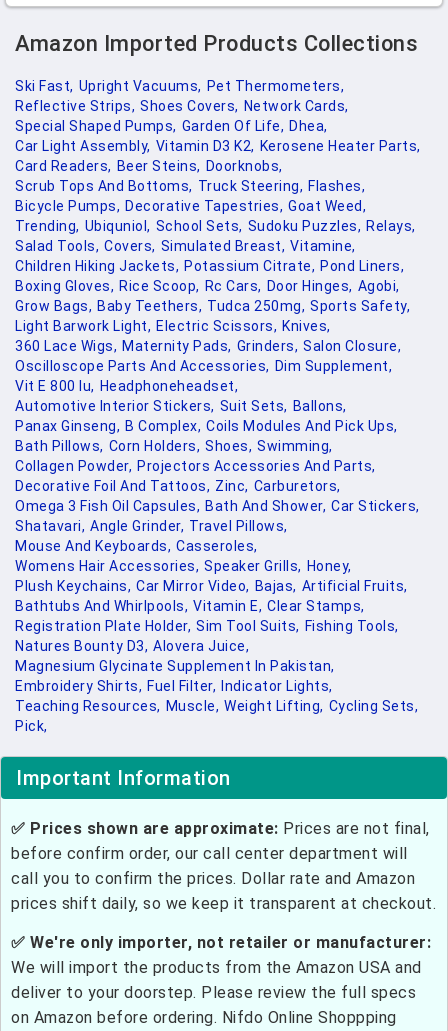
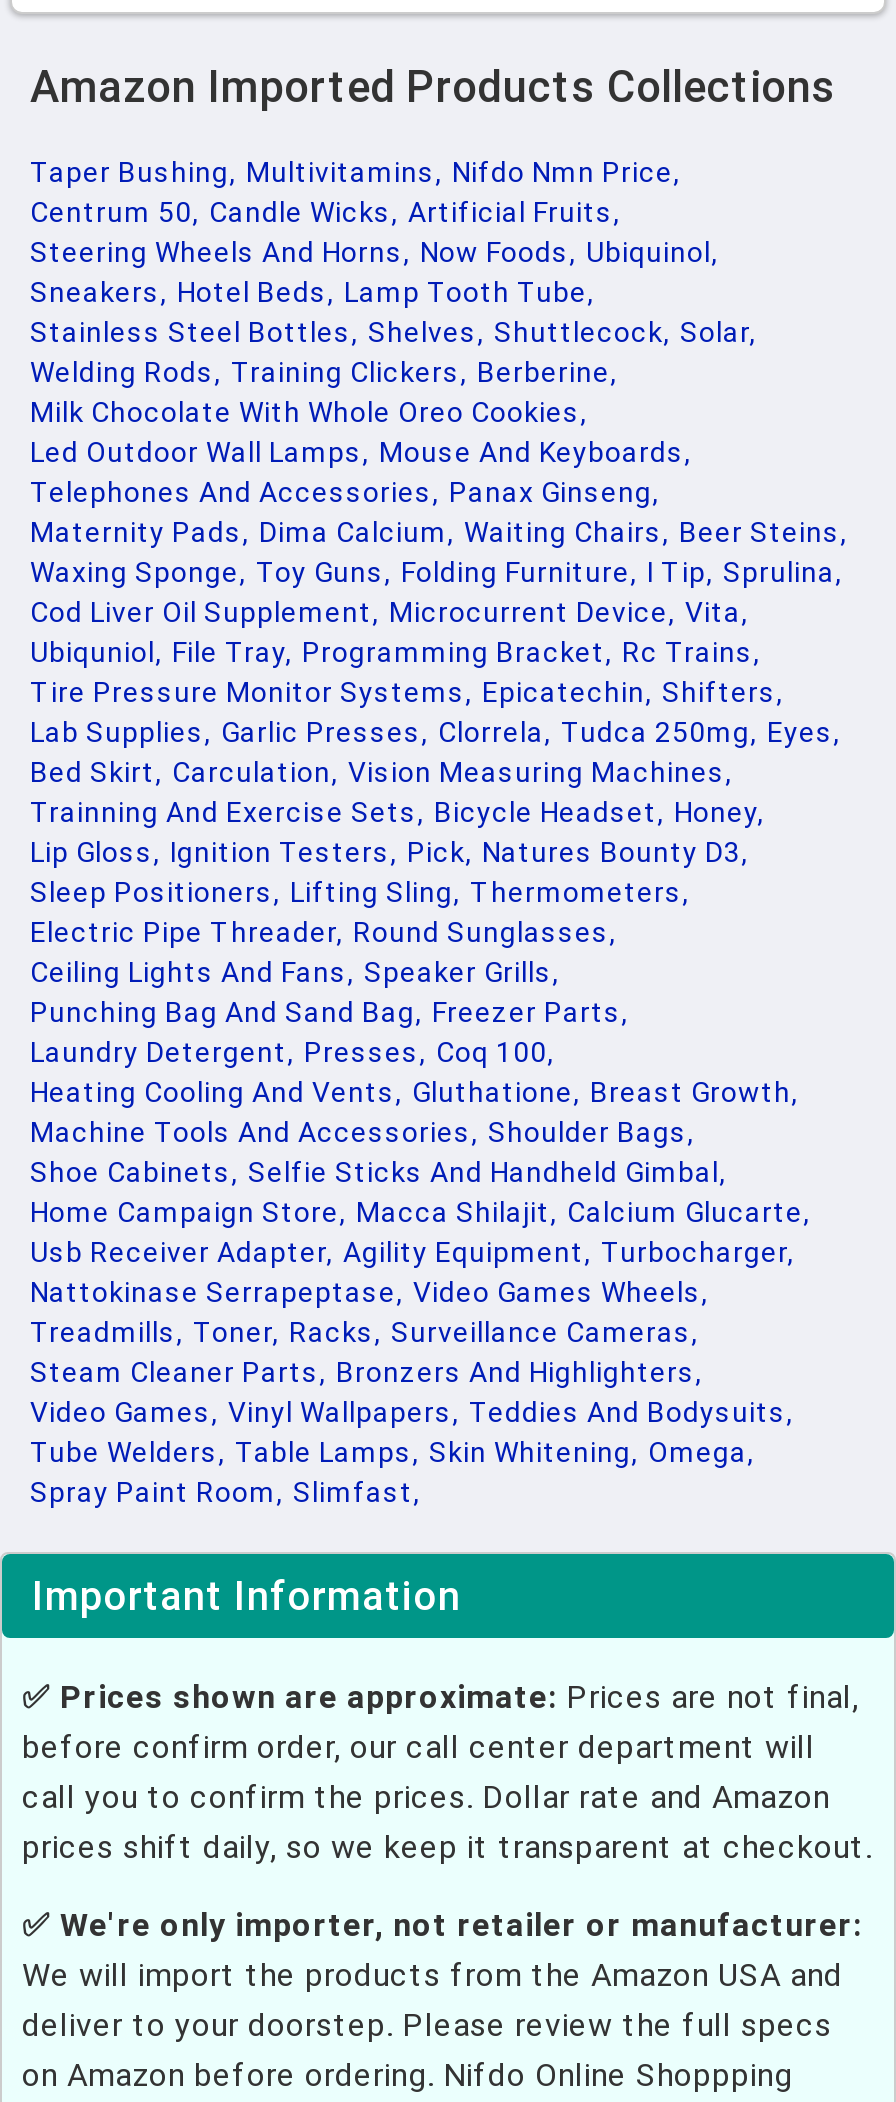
[15,78,420,734] Ski Fast, Upright Vacuums, Pet Thermometers, | Reflective Strips, Shoes Covers, Network Cards, | Special Shaped Pumps, Garden Of Life, Dhea, | Car Light Assembly, Vitamin D3 K2, Kerosene Heater Parts, | Card Readers, Beer Steins, Doorknobs, | Scrub Tops And Bottoms, Truck Steering, Flashes, | Bicycle Pumps, Decorative Tapestries, Goat Weed, | Trending, Ubiquniol, School Sets, Sudoku Puzzles, Relays, | Salad Tools, Covers, Simulated Breast, Vitamine, | Children Hiking Jackets, Potassium Citrate, Pond Liners, | Boxing Gloves, Rice Scoop, Rc Cars, Door Hinges, Agobi, | Grow Bags, Baby Teethers, Tudca 250mg, Sports Safety, | Light Barwork Light, Electric Scissors, Knives, | 360 Lace Wigs, Maternity Pads, Grinders, Salon Closure, | Oscilloscope Parts And Accessories, Dim Supplement, | Vit E 800 Iu, Headphoneheadset, | Automotive Interior Stickers, Suit Sets, Ballons, | Panax Ginseng, B Complex, Coils Modules And Pick Ups, | Bath Pillows, Corn Holders, Shoes, Swimming, | Collagen Powder, Projectors Accessories And Parts, | Decorative Foil And Tattoos, Zinc, Carburetors, | Omega 3 Fish Oil Capsules, Bath And Shower, Car Stickers, | Shatavari, Angle Grinder, Travel Pillows, | Mouse And Keyboards, Casseroles, | Womens Hair Accessories, Speaker Grills, Honey, | Plush Keychains, Car Mirror Video, Bajas, Artificial Fruits, | Bathtubs And Whirlpools, Vitamin E, Clear Stamps, | Registration Plate Holder, Sim Tool Suits, Fishing Tools, | Natures Bounty D3, Alovera Juice, | Magnesium Glycinate Supplement In Pakistan, | Embroidery Shirts, Fuel Filter, Indicator Lights, | Teaching Resources, Muscle, Weight Lifting, Cycling Sets, | Pick, -> [30,156,847,1508] Taper Bushing, Multivitamins, Nifdo Nmn Price, | Centrum 50, Candle Wicks, Artificial Fruits, | Steering Wheels And Horns, Now Foods, Ubiquinol, | Sneakers, Hotel Beds, Lamp Tooth Tube, | Stainless Steel Bottles, Shelves, Shuttlecock, Solar, | Welding Rods, Training Clickers, Berberine, | Milk Chocolate With Whole Oreo Cookies, | Led Outdoor Wall Lamps, Mouse And Keyboards, | Telephones And Accessories, Panax Ginseng, | Maternity Pads, Dima Calcium, Waiting Chairs, Beer Steins, | Waxing Sponge, Toy Guns, Folding Furniture, I Tip, Sprulina, | Cod Liver Oil Supplement, Microcurrent Device, Vita, | Ubiquniol, File Tray, Programming Bracket, Rc Trains, | Tire Pressure Monitor Systems, Epicatechin, Shifters, | Lab Supplies, Garlic Presses, Clorrela, Tudca 250mg, Eyes, | Bed Skirt, Carculation, Vision Measuring Machines, | Trainning And Exercise Sets, Bicycle Headset, Honey, | Lip Gloss, Ignition Testers, Pick, Natures Bounty D3, | Sleep Positioners, Lifting Sling, Thermometers, | Electric Pipe Threader, Round Sunglasses, | Ceiling Lights And Fans, Speaker Grills, | Punching Bag And Sand Bag, Freezer Parts, | Laundry Detergent, Presses, Coq 100, | Heating Cooling And Vents, Gluthatione, Breast Growth, | Machine Tools And Accessories, Shoulder Bags, | Shoe Cabinets, Selfie Sticks And Handheld Gimbal, | Home Campaign Store, Macca Shilajit, Calcium Glucarte, | Usb Receiver Adapter, Agility Equipment, Turbocharger, | Nattokinase Serrapeptase, Video Games Wheels, | Treadmills, Toner, Racks, Surveillance Cameras, | Steam Cleaner Parts, Bronzers And Highlighters, | Video Games, Vinyl Wallpapers, Teddies And Bodysuits, | Tube Welders, Table Lamps, Skin Whitening, Omega, | Spray Paint Room, Slimfast,

